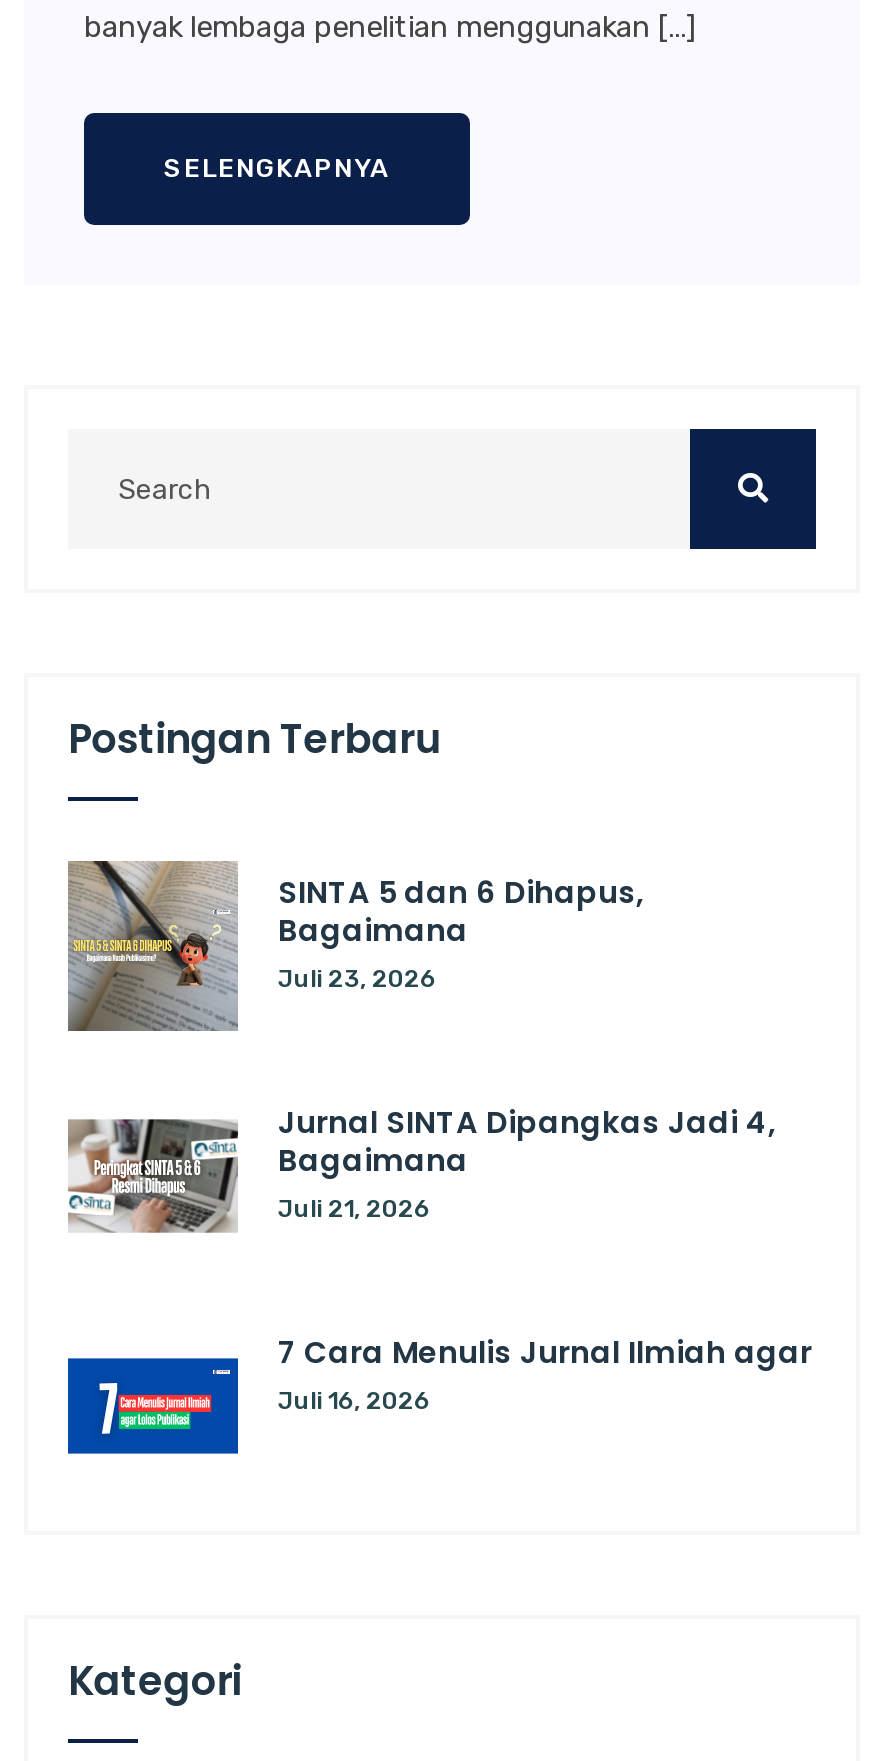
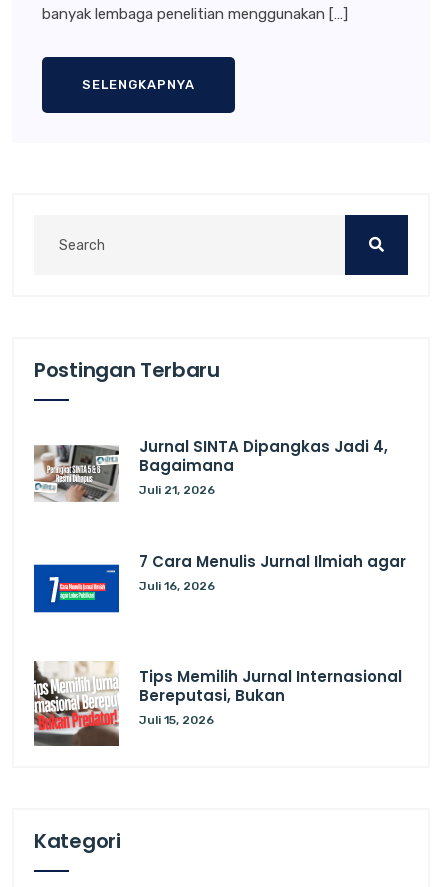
[66,858,644,1032] [image] | SINTA 5 dan 6 Dihapus, | Bagaimana | Juli 23, 2026 -> none
moved [66,1102,812,1416] -> [33,436,406,593]: [image] | Jurnal SINTA Dipangkas Jadi 4, | Bagaimana | Juli 21, 2026 | 7 Cara Menulis Jurnal Ilmiah agar | Juli 16, 2026
none -> [33,660,402,747] [image] | Tips Memilih Jurnal Internasional | Bereputasi, Bukan | Juli 15, 2026

